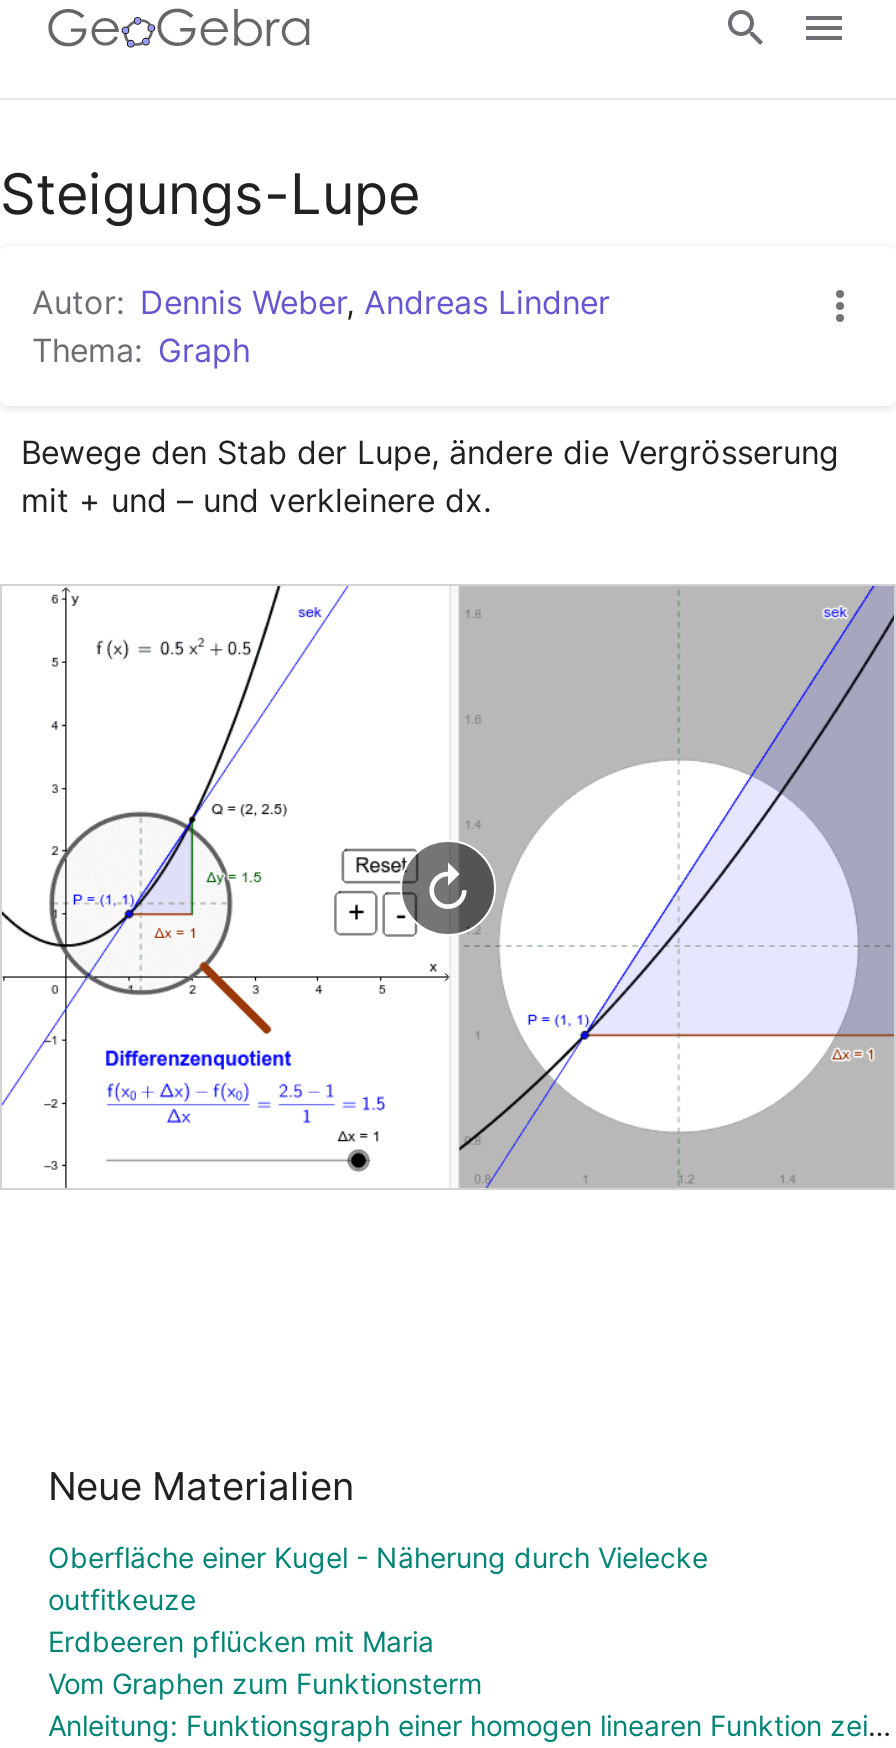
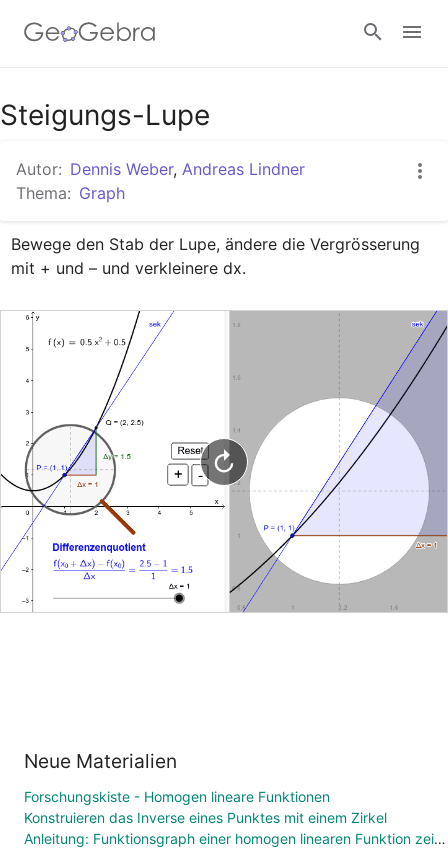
[48,1540,708,1700] Oberfläche einer Kugel - Näherung durch Vielecke | outfitkeuze | Erdbeeren pflücken mit Maria | Vom Graphen zum Funktionsterm -> [24,788,387,826] Forschungskiste - Homogen lineare Funktionen | Konstruieren das Inverse eines Punktes mit einem Zirkel

